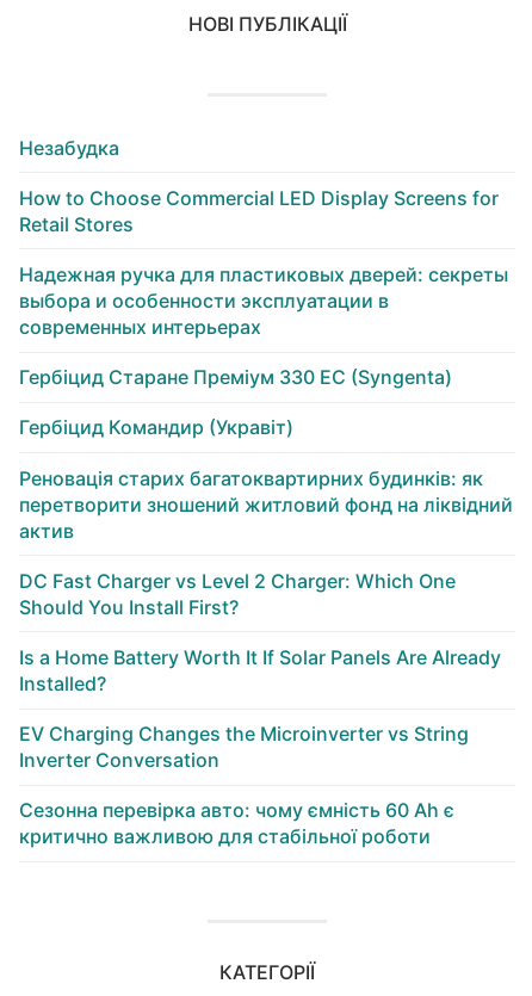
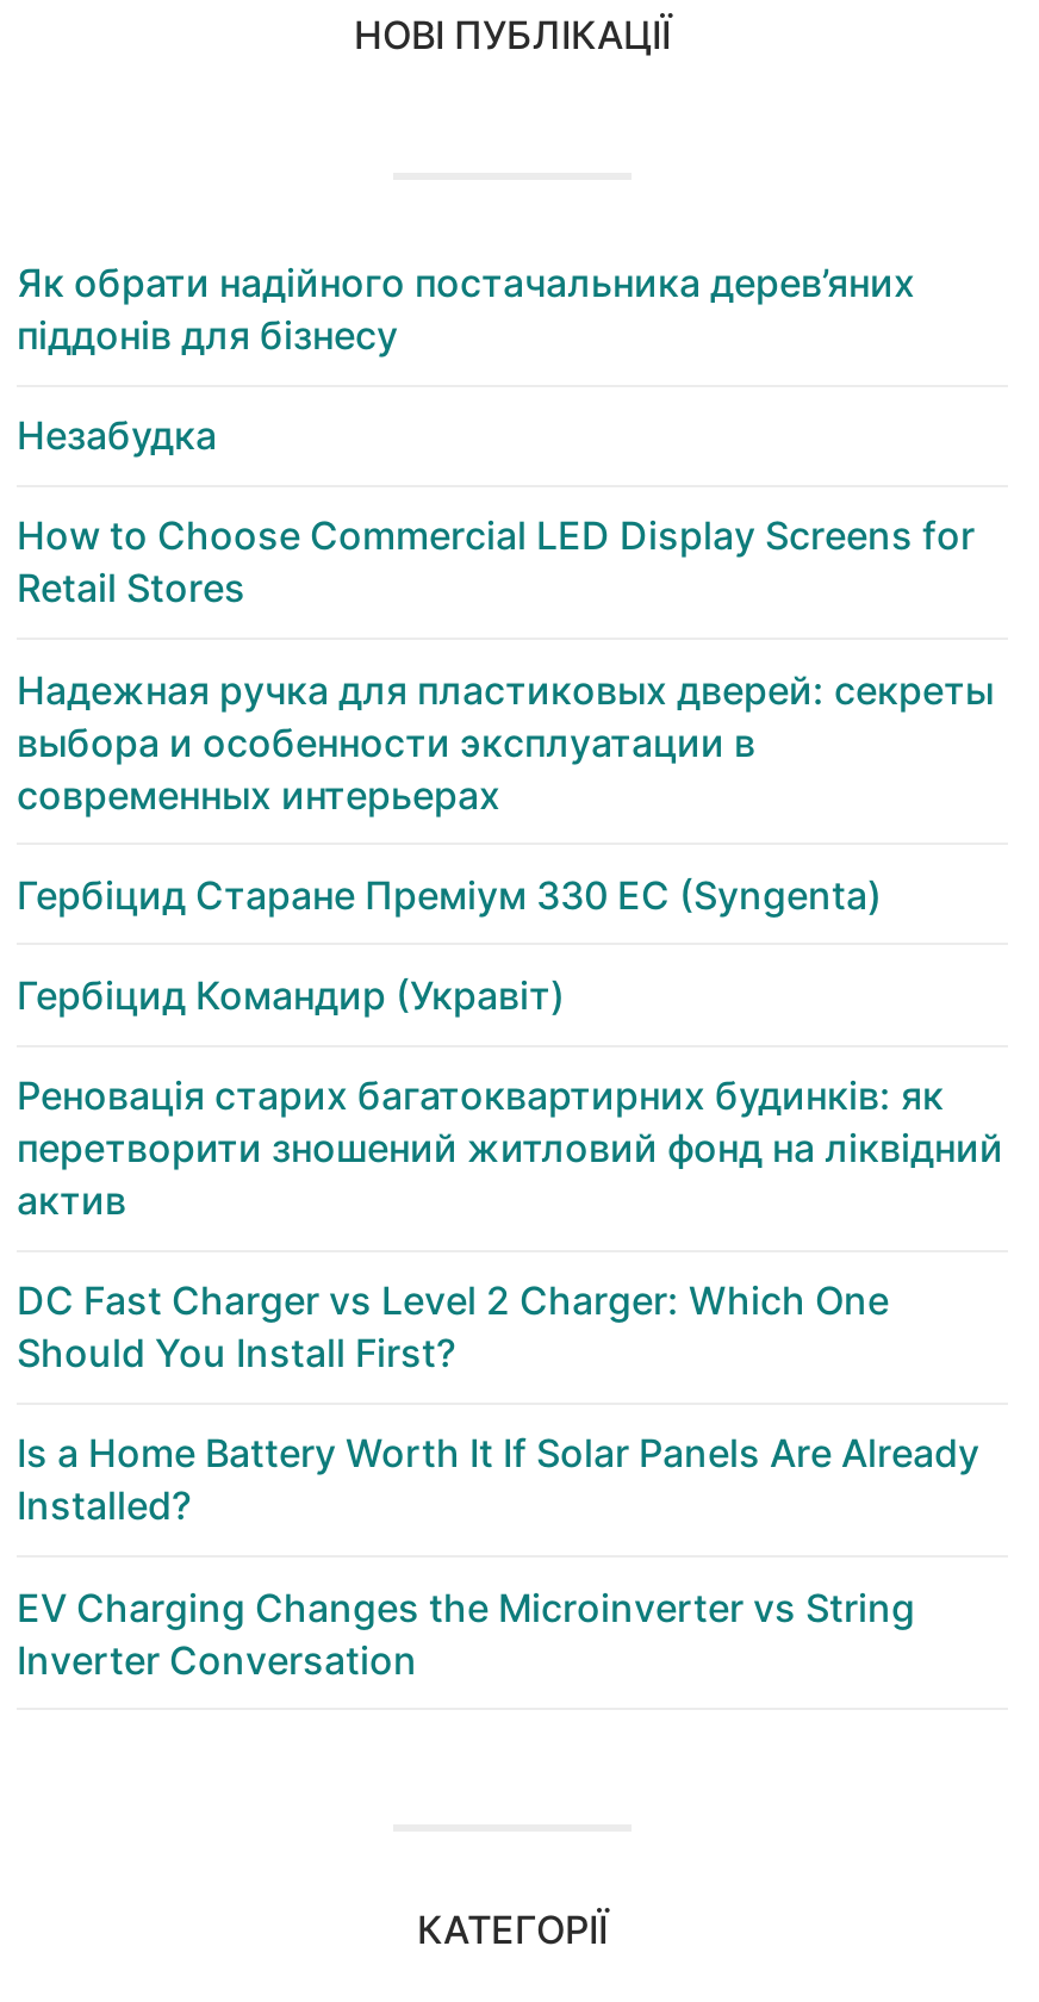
none -> [17,259,915,359] Як обрати надійного постачальника дерев’яних | піддонів для бізнесу
moved [19,136,513,772] -> [17,412,1003,1683]: Незабудка | How to Choose Commercial LED Display Screens for | Retail Stores | ... | EV Charging Changes the Microinverter vs String | Inverter Conversation
[19,798,454,848] Сезонна перевірка авто: чому ємність 60 Ah є | критично важливою для стабільної роботи -> none

